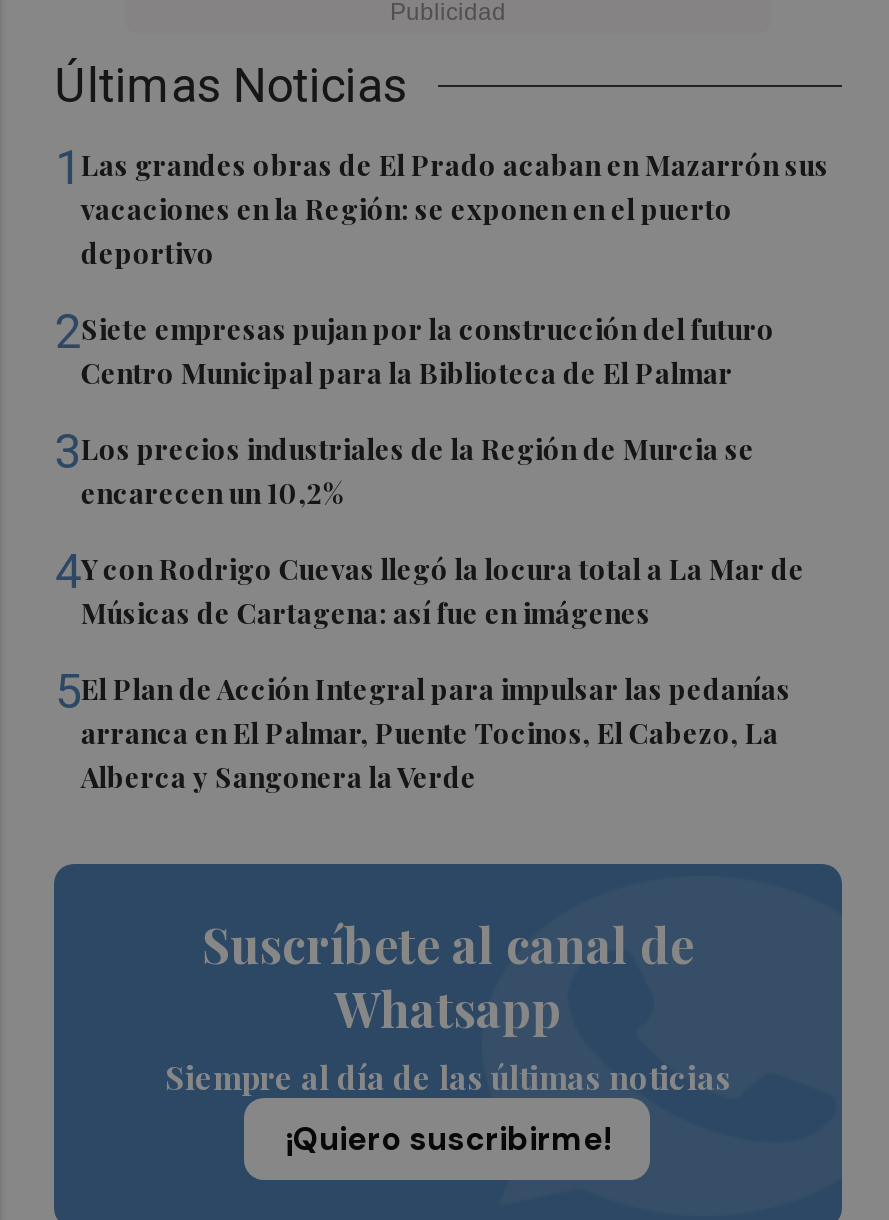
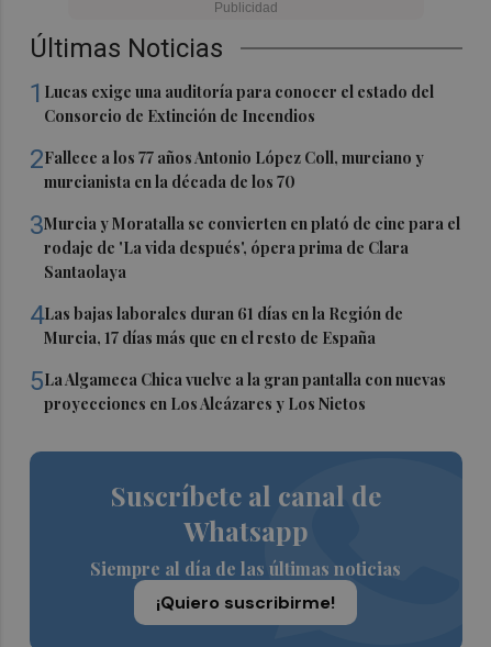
[55,140,829,272] 1 Las grandes obras de El Prado acaban en Mazarrón sus | vacaciones en la Región: se exponen en el puerto | deportivo -> [30,78,434,126] 1 Lucas exige una auditoría para conocer el estado del | Consorcio de Extinción de Incendios
[55,304,775,392] 2Siete empresas pujan por la construcción del futuro | Centro Municipal para la Biblioteca de El Palmar -> [30,144,424,192] 2Fallece a los 77 años Antonio López Coll, murciano y | murcianista en la década de los 70
[55,424,755,512] 3Los precios industriales de la Región de Murcia se | encarecen un 10,2% -> [30,210,461,282] 3Murcia y Moratalla se convierten en plató de cine para el | rodaje de 'La vida después', ópera prima de Clara | Santaolaya
[55,544,805,632] 4Y con Rodrigo Cuevas llegó la locura total a La Mar de | Músicas de Cartagena: así fue en imágenes -> [30,300,404,348] 4Las bajas laborales duran 61 días en la Región de | Murcia, 17 días más que en el resto de España
[55,664,791,796] 5El Plan de Acción Integral para impulsar las pedanías | arranca en El Palmar, Puente Tocinos, El Cabezo, La | Alberca y Sangonera la Verde -> [30,366,446,414] 5La Algameca Chica vuelve a la gran pantalla con nuevas | proyecciones en Los Alcázares y Los Nietos

